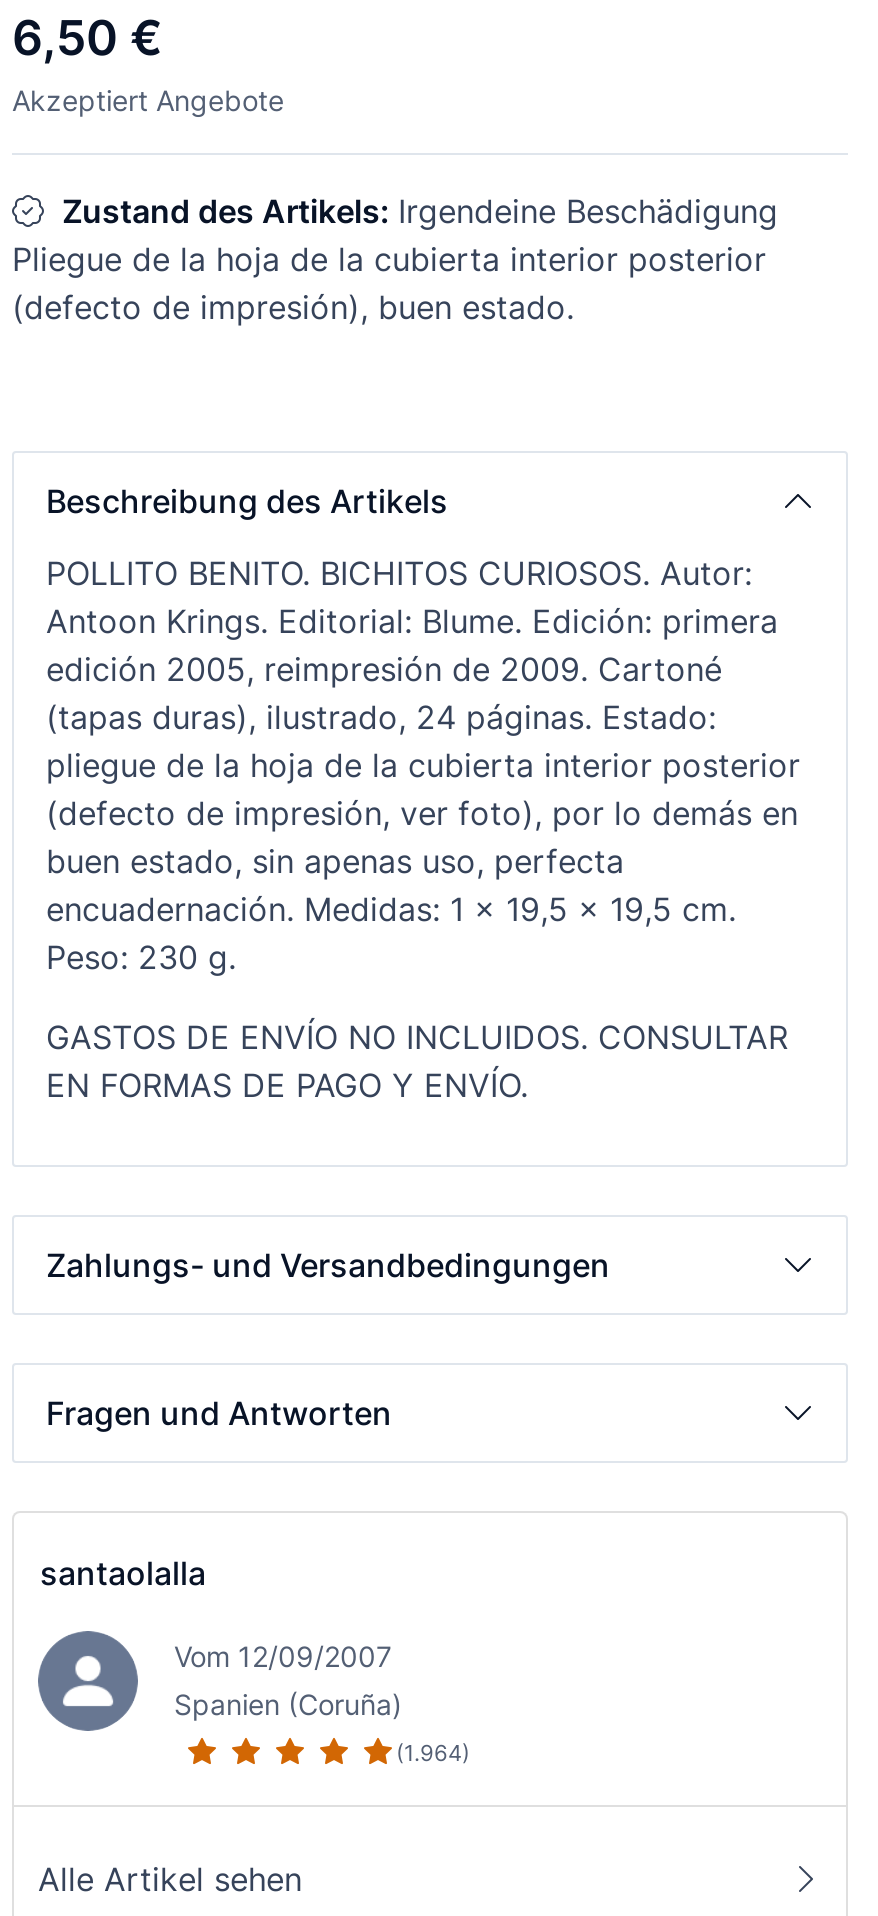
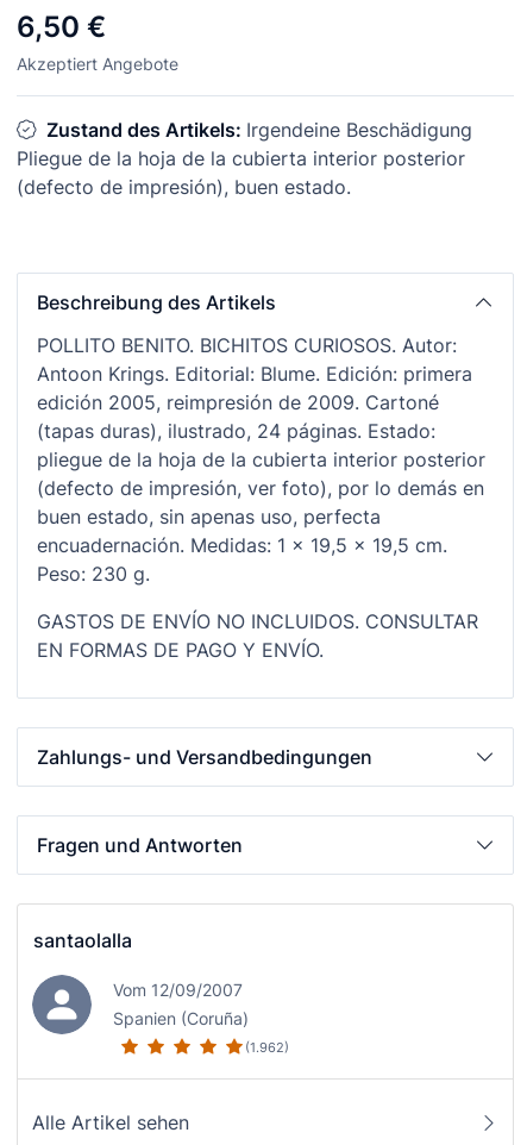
[396,1739,470,1767] (1.964) -> [245,1039,289,1056] (1.962)

